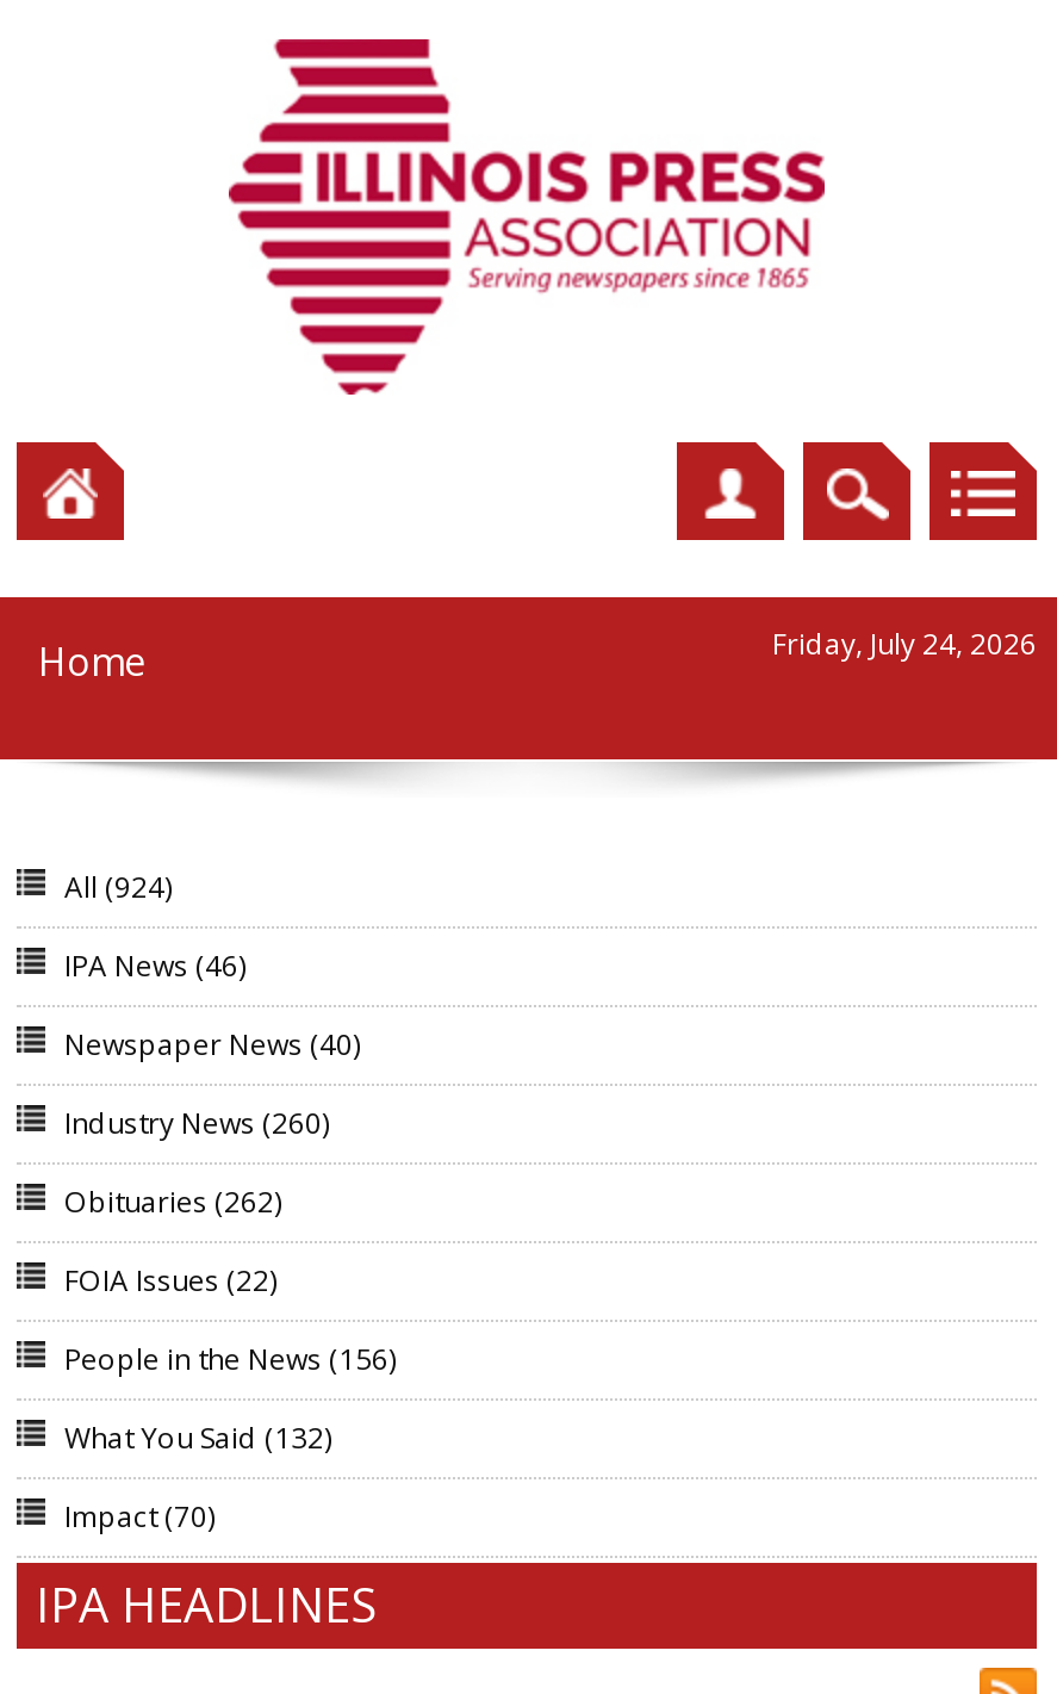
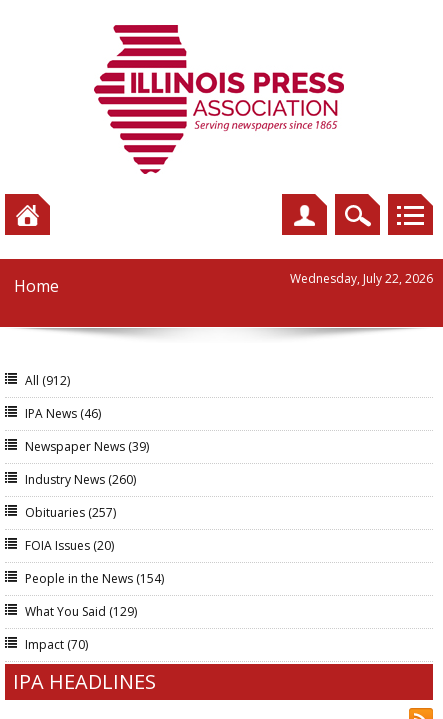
[772,623,1037,664] Friday, July 24, 2026 -> [290,270,433,287] Wednesday, July 22, 2026
[64,867,172,907] All (924) -> [25,372,70,389] All (912)
[64,1024,360,1065] Newspaper News (40) -> [25,438,149,455] Newspaper News (39)
[64,1181,281,1222] Obituaries (262) -> [25,504,116,521] Obituaries (257)
[64,1260,276,1301] FOIA Issues (22) -> [25,537,114,554] FOIA Issues (20)
[64,1339,396,1379] People in the News (156) -> [25,570,164,587] People in the News (154)
[64,1417,331,1458] What You Said (132) -> [25,603,137,620] What You Said (129)

